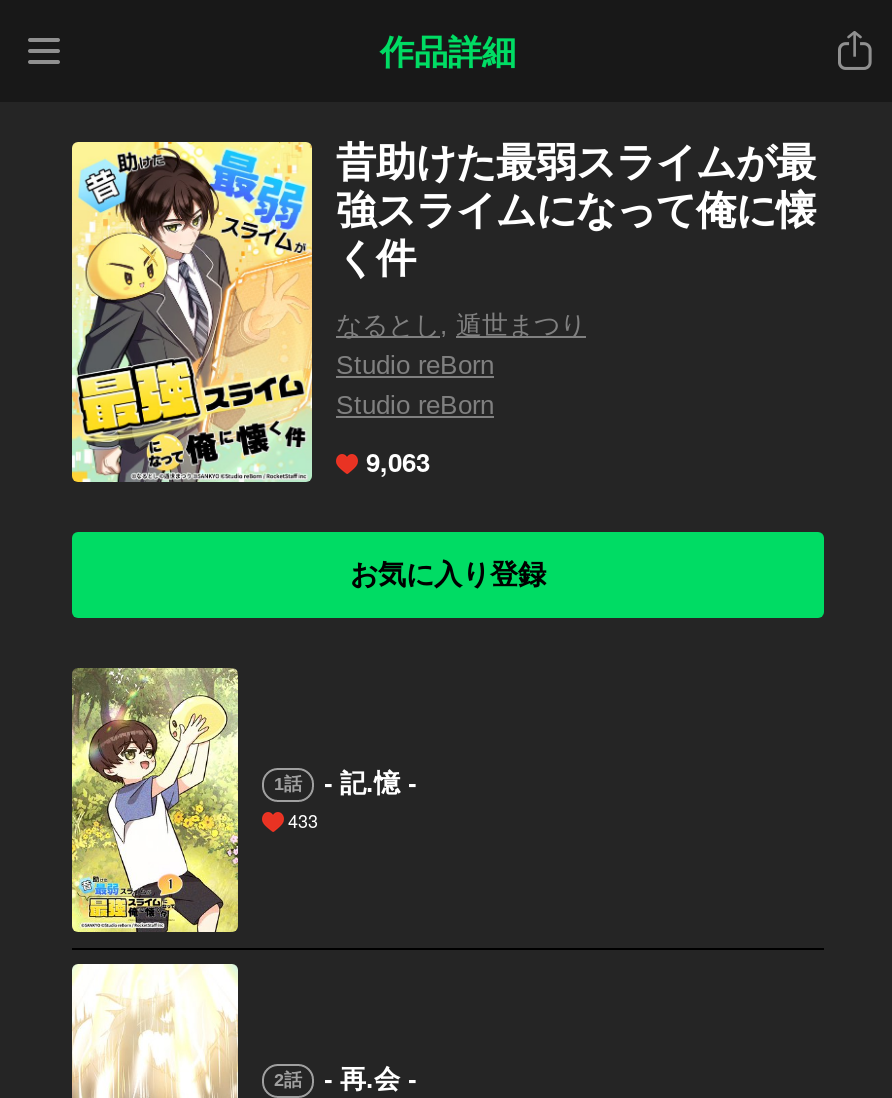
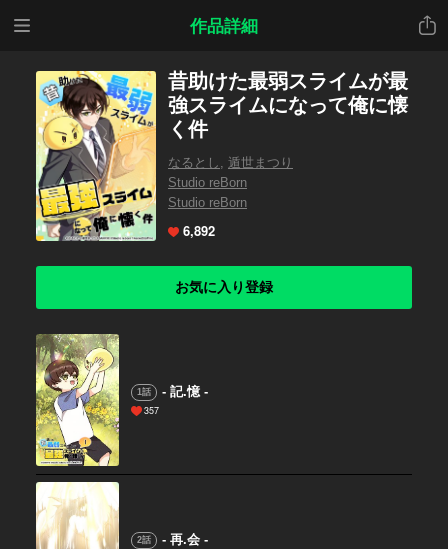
[366,442,430,480] 9,063 -> [183,221,215,240] 6,892
[288,807,318,833] 433 -> [144,403,159,416] 357

